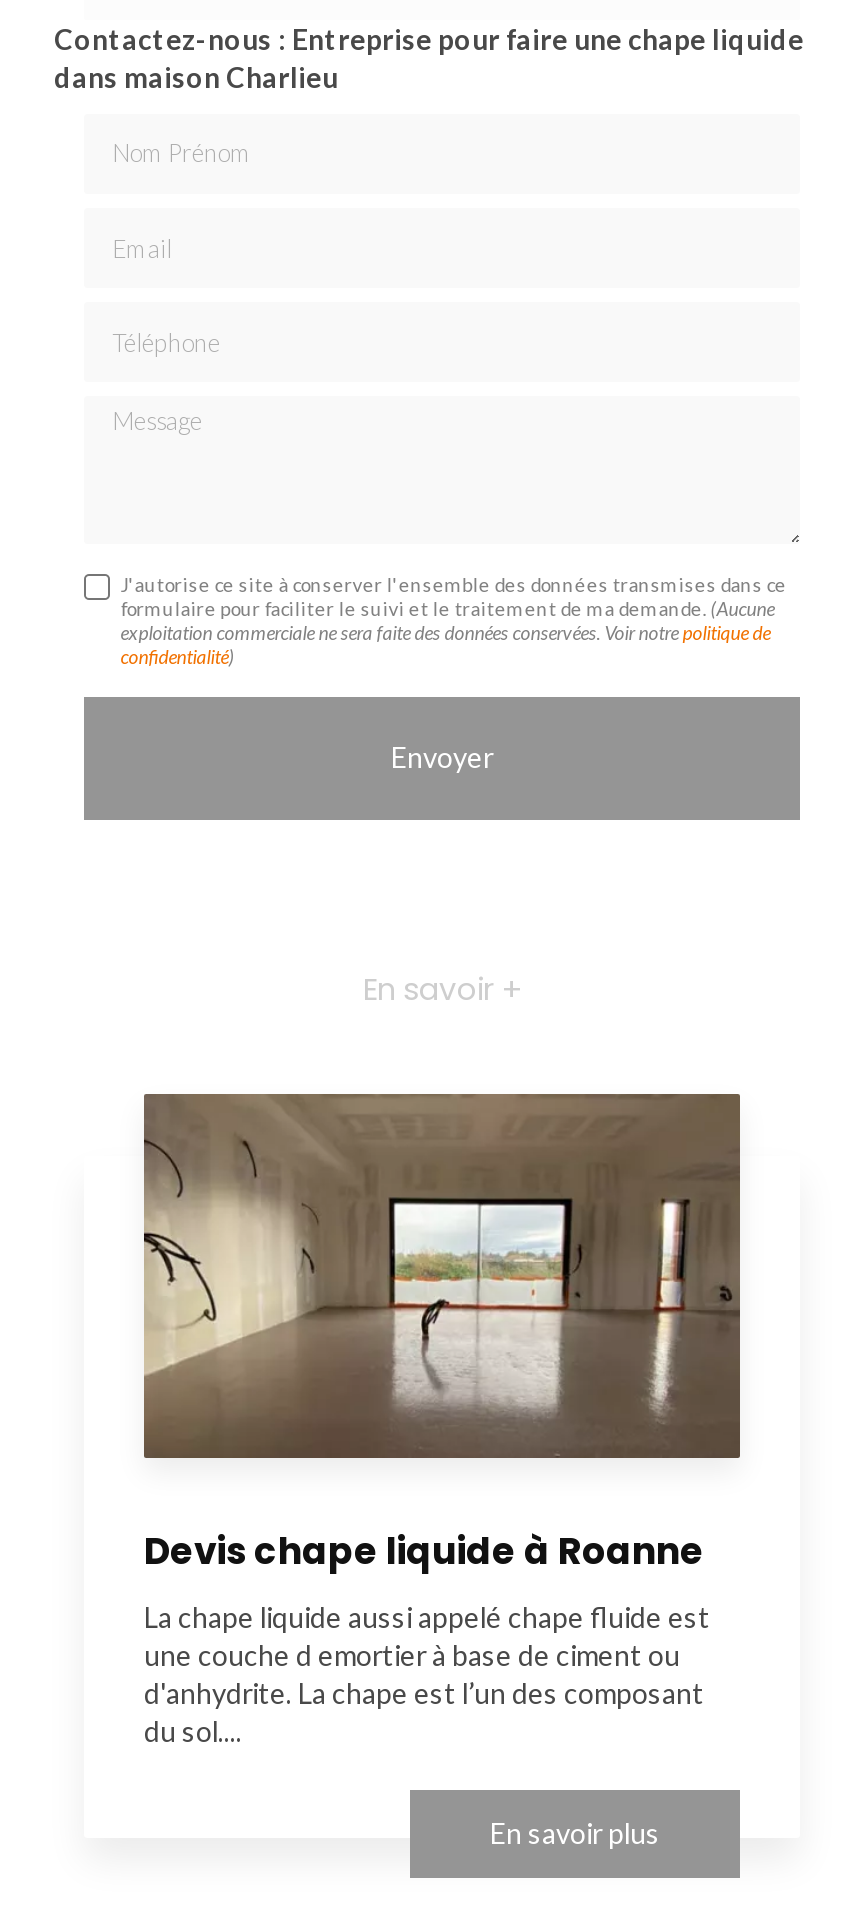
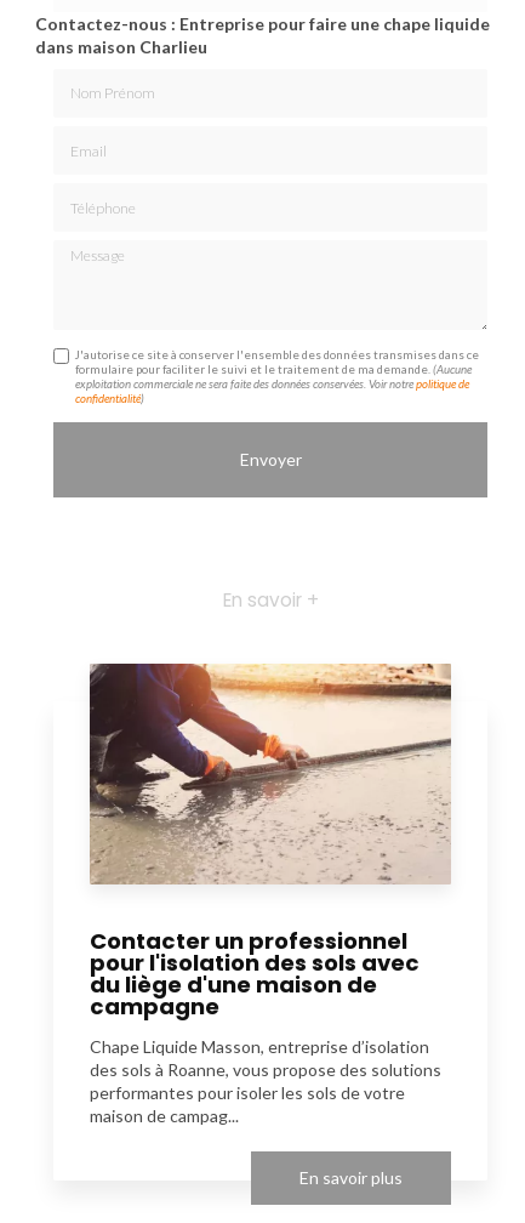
[142,1092,742,1575] [image] | Devis chape liquide à Roanne -> [89,662,451,1021] [image] | Contacter un professionnel | pour l'isolation des sols avec | du liège d'une maison de | campagne
[144,1599,710,1747] La chape liquide aussi appelé chape fluide est | une couche d emortier à base de ciment ou | d'anhydrite. La chape est l’un des composant | du sol.... -> [90,1036,441,1125] Chape Liquide Masson, entreprise d’isolation | des sols à Roanne, vous propose des solutions | performantes pour isoler les sols de votre | maison de campag...

